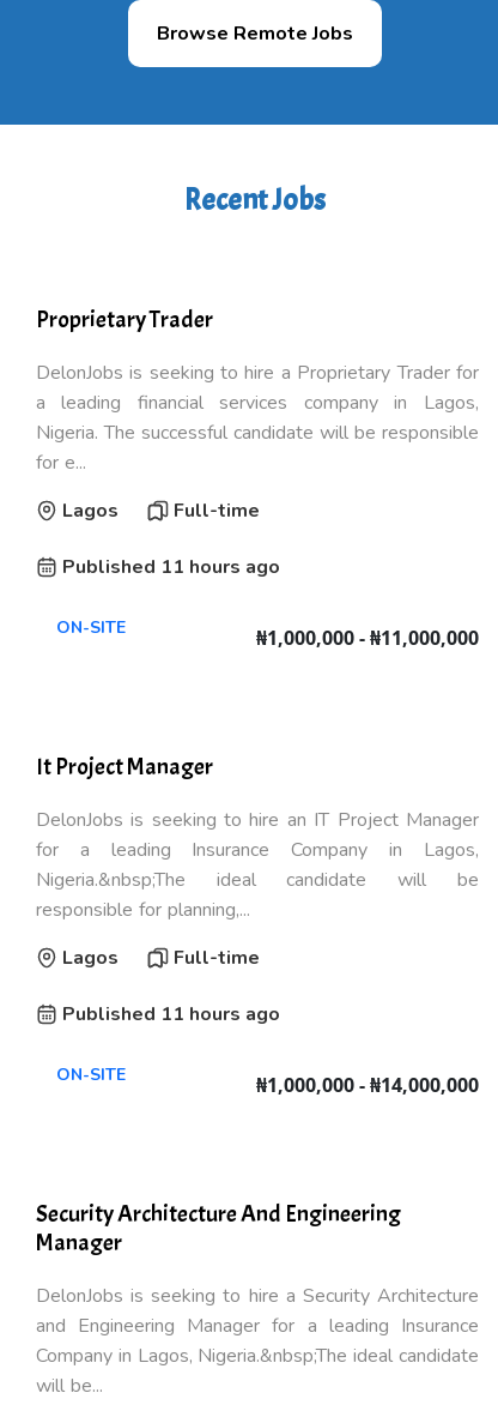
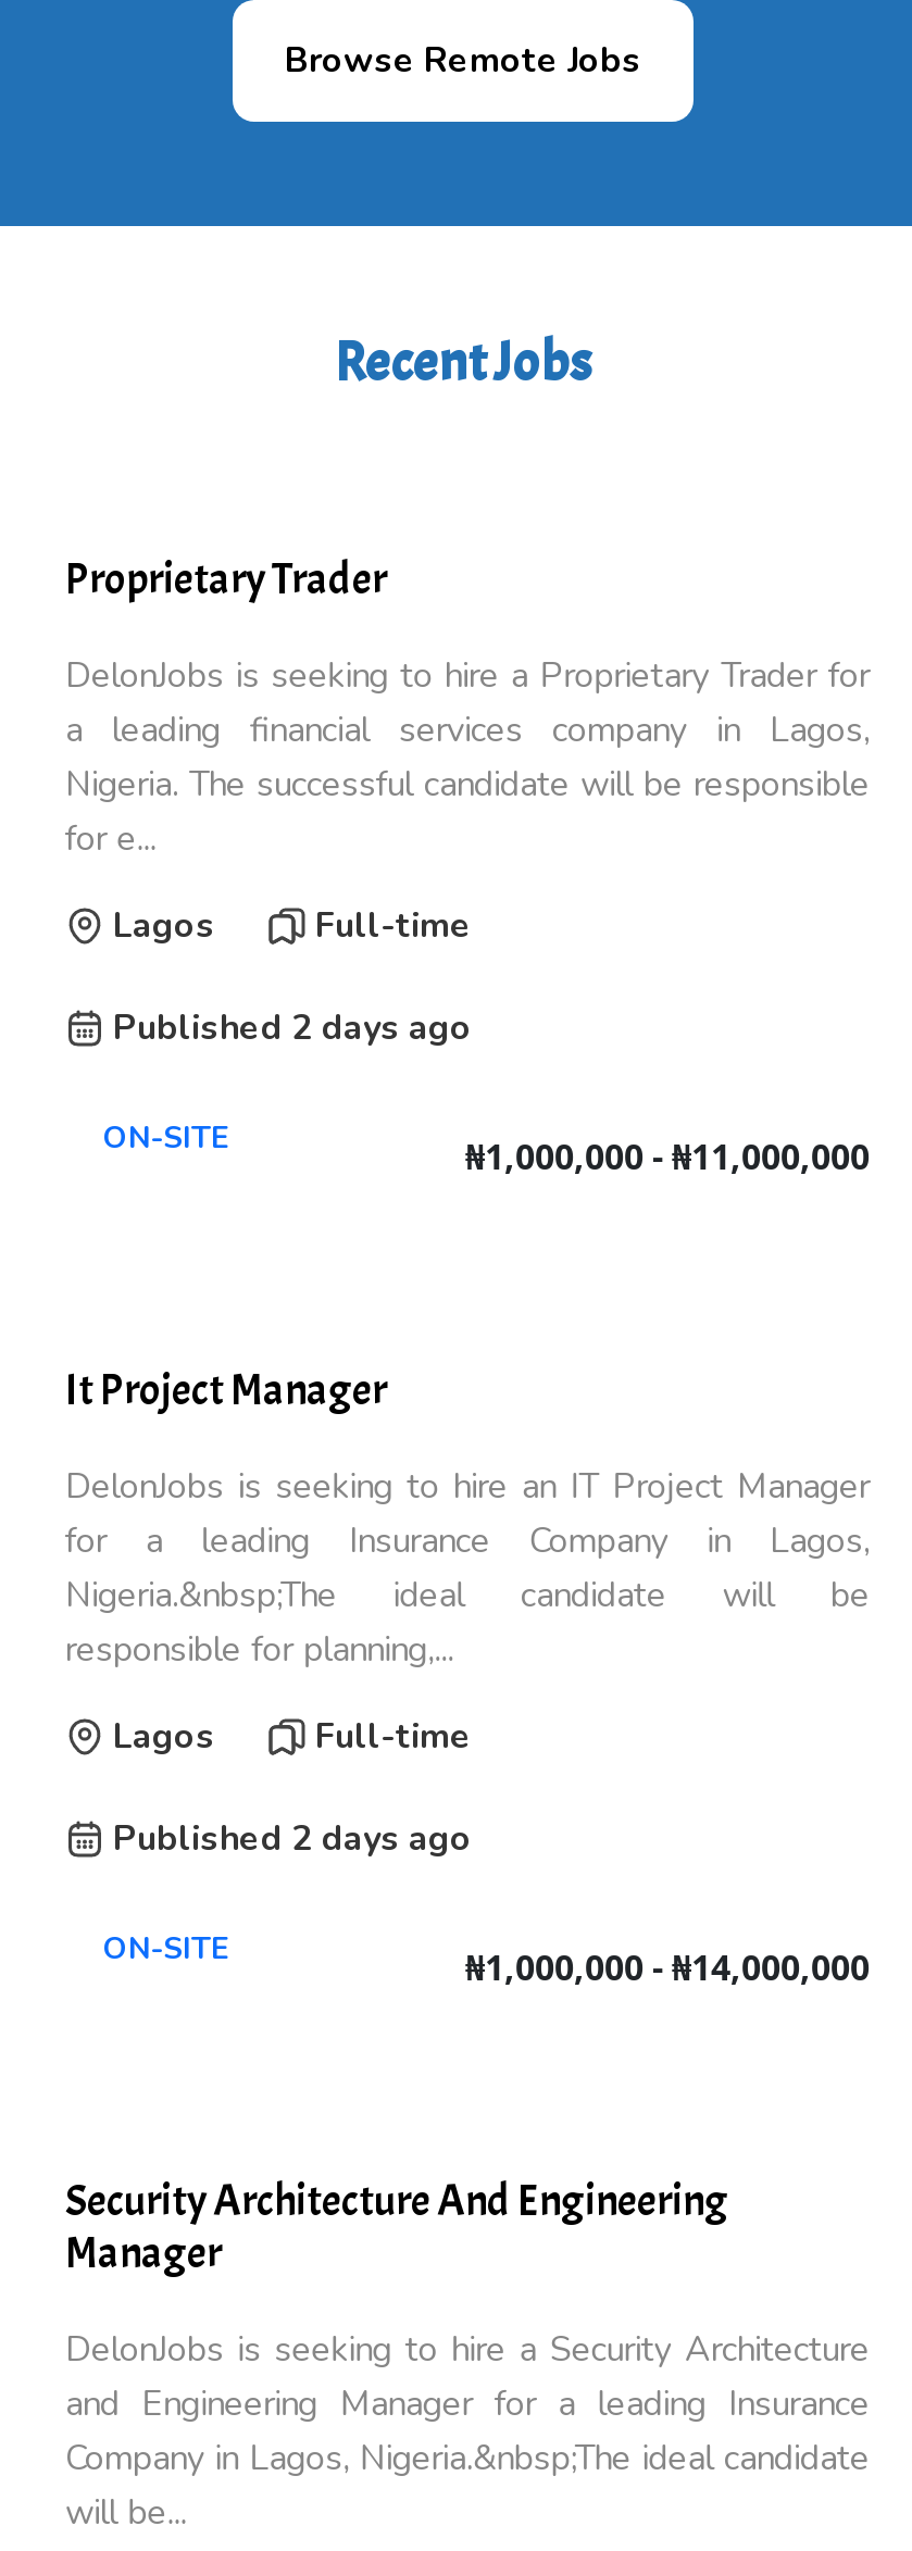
[62,554,280,580] Published 11 hours ago -> [113,1004,472,1052] Published 2 days ago
[62,1001,280,1027] Published 11 hours ago -> [113,1815,472,1863] Published 2 days ago

